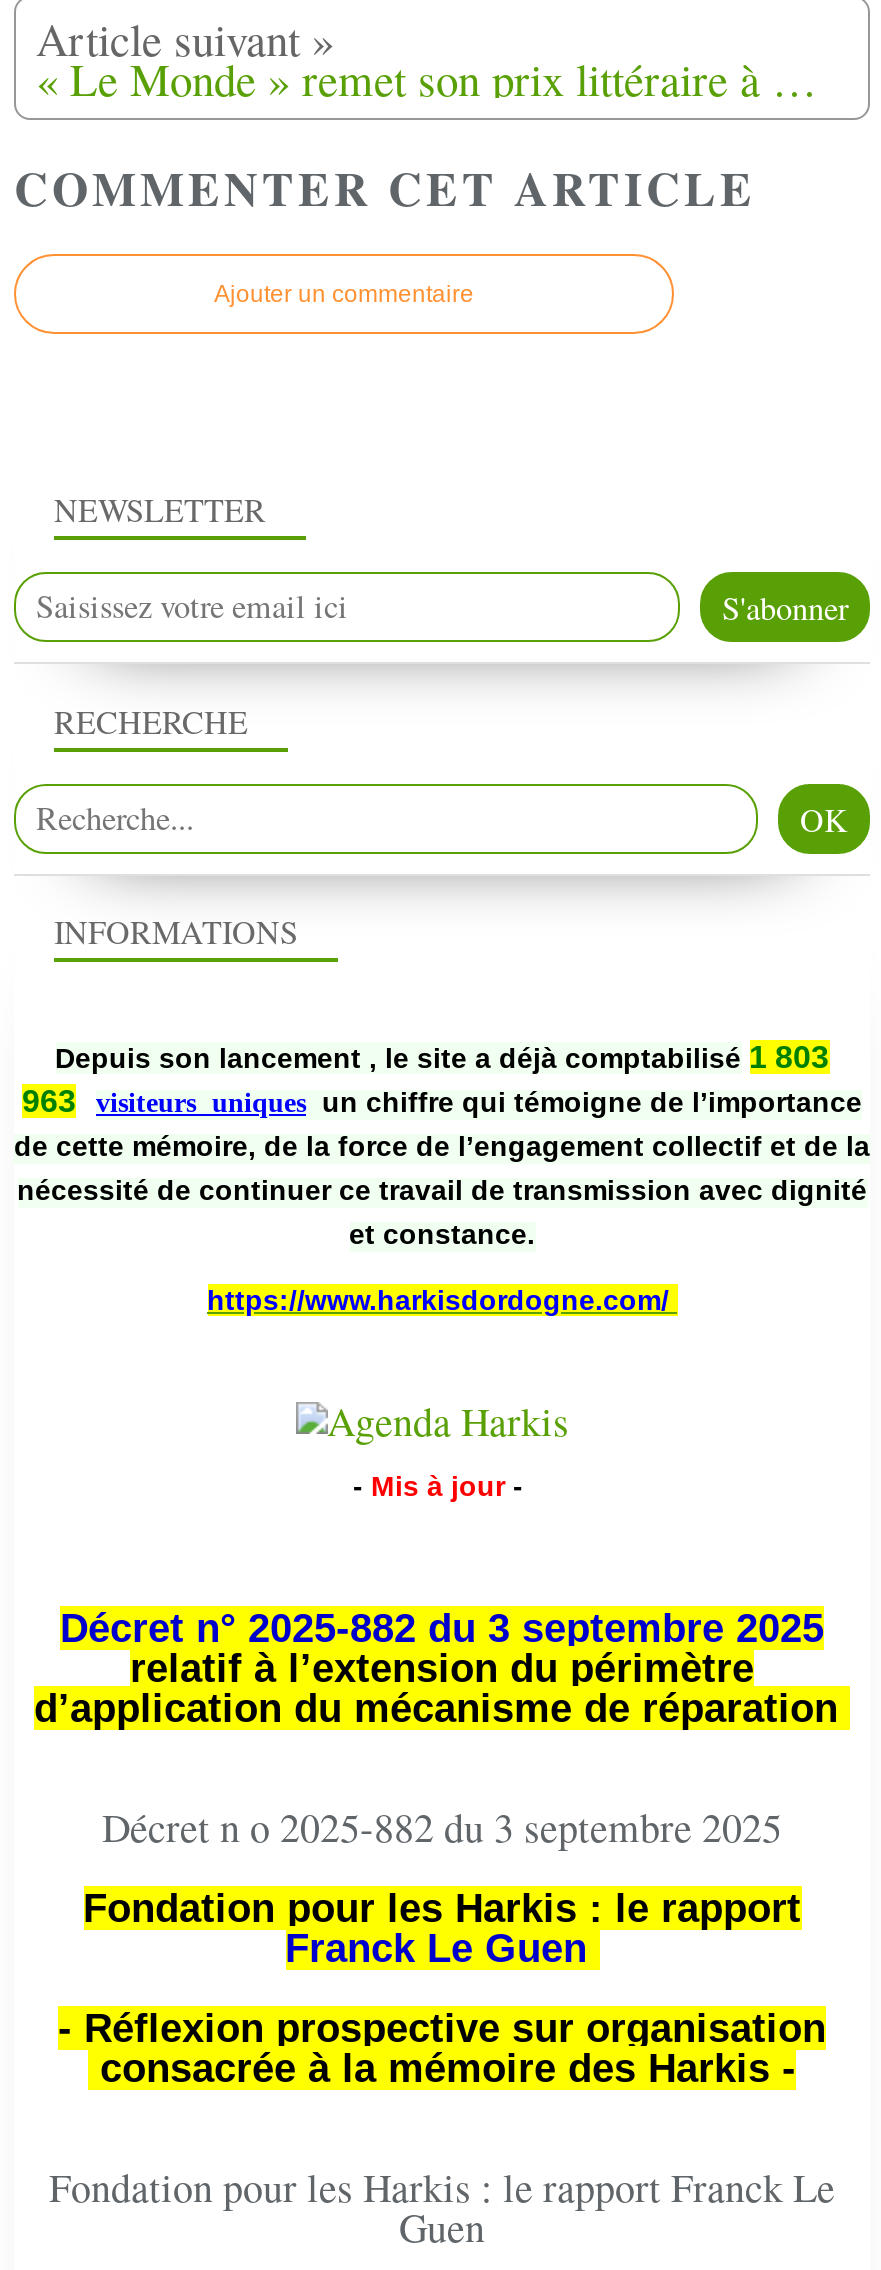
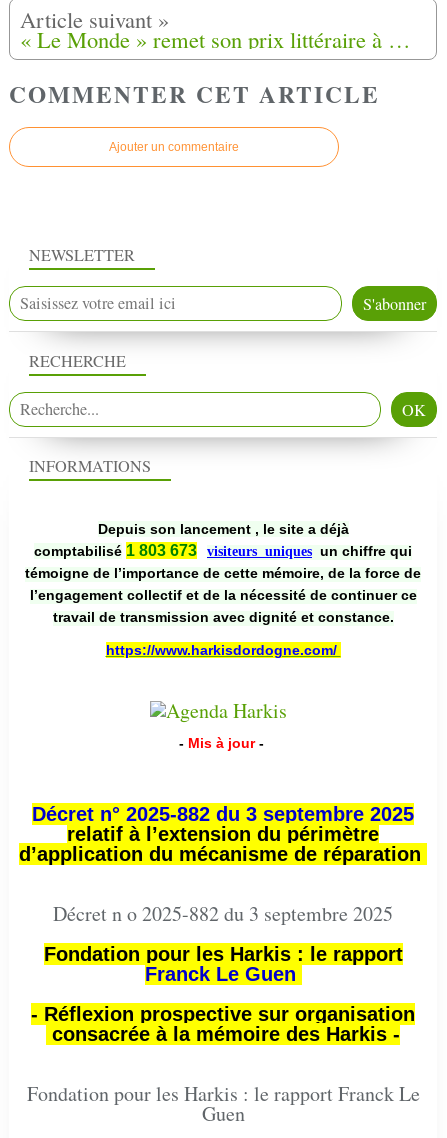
[14,1041,870,1251] Depuis son lancement , le site a déjà comptabilisé 1 803 | 963 | visiteurs uniques un chiffre qui témoigne de l’importance | de cette mémoire, de la force de l’engagement collectif et de la | nécessité de continuer ce travail de transmission avec dignité | et constance. -> [25,521,421,625] Depuis son lancement , le site a déjà | comptabilisé 1 803 673 | visiteurs uniques un chiffre qui | témoigne de l’importance de cette mémoire, de la force de | l’engagement collectif et de la nécessité de continuer ce | travail de transmission avec dignité et constance.

